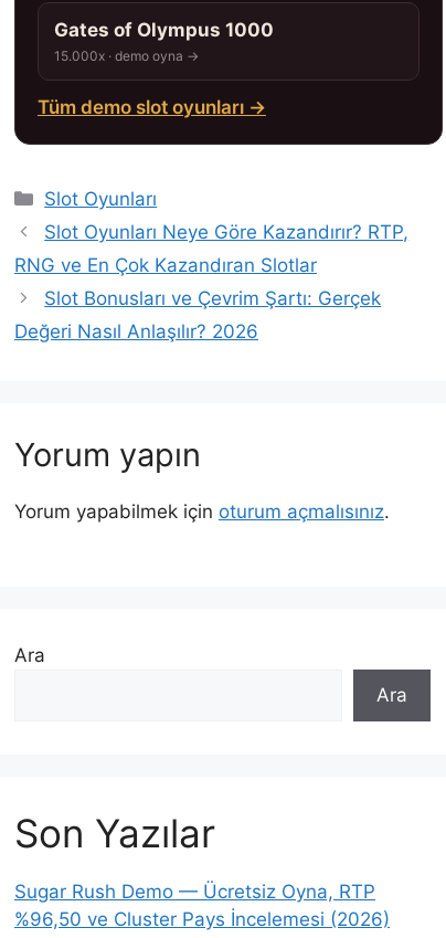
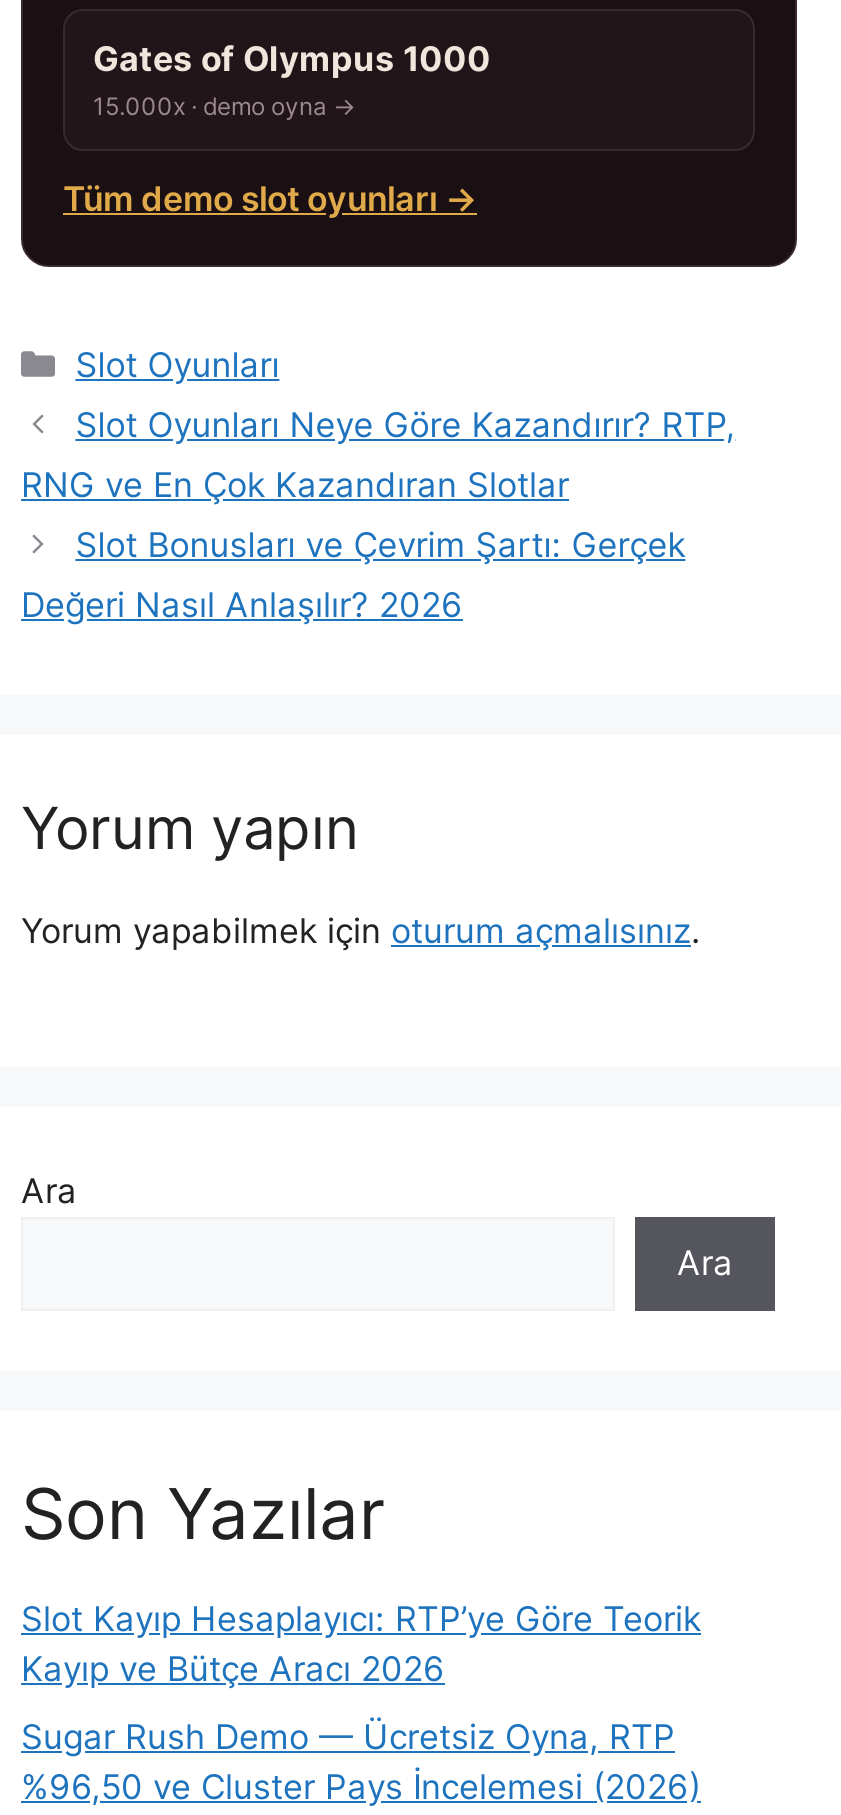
none -> [21,1599,701,1689] Slot Kayıp Hesaplayıcı: RTP’ye Göre Teorik | Kayıp ve Bütçe Aracı 2026

